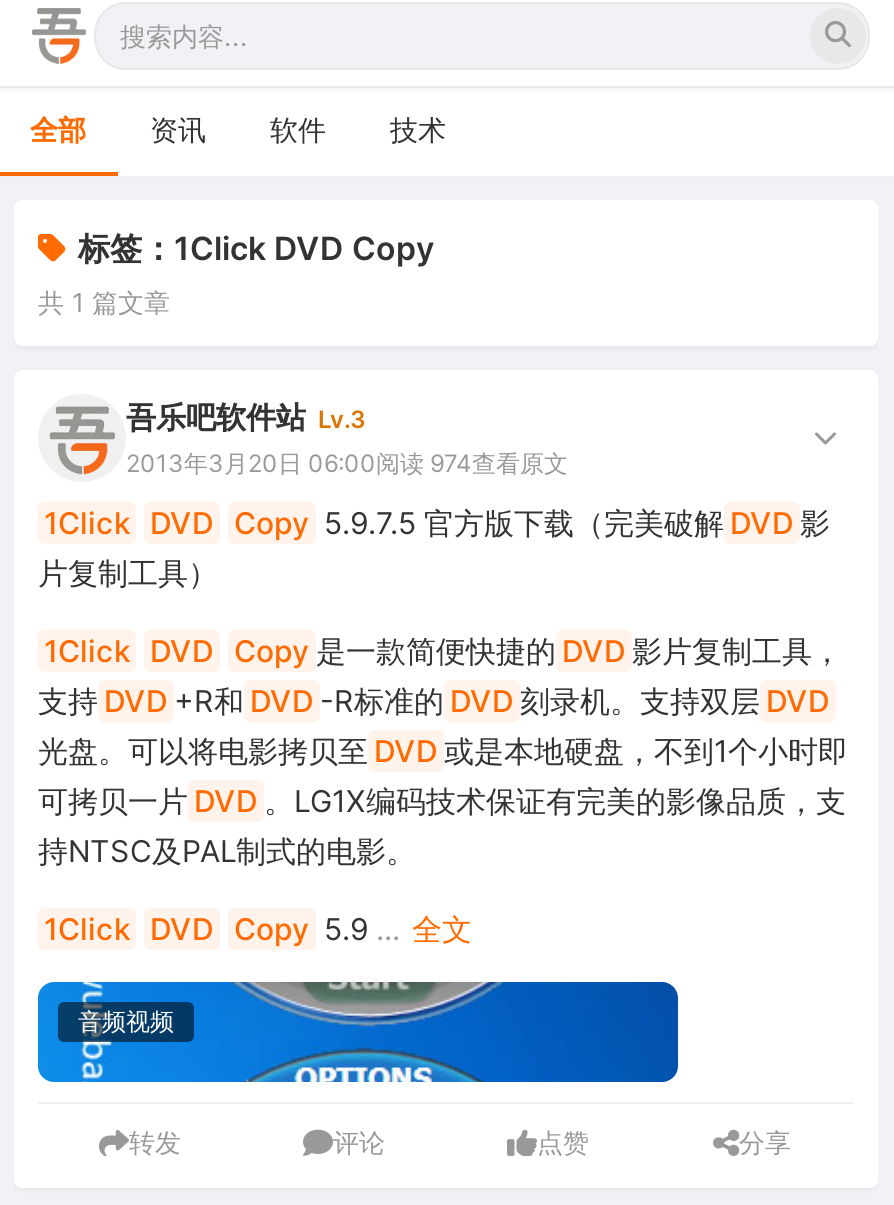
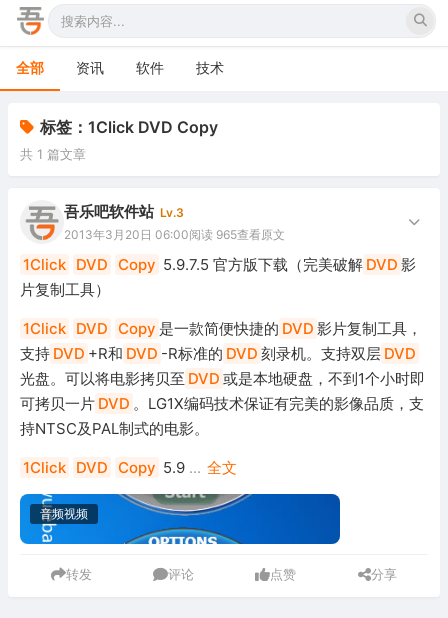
[126,448,568,478] 2013年3月20日 06:00阅读 974查看原文 -> [64,227,285,242] 2013年3月20日 06:00阅读 965查看原文

